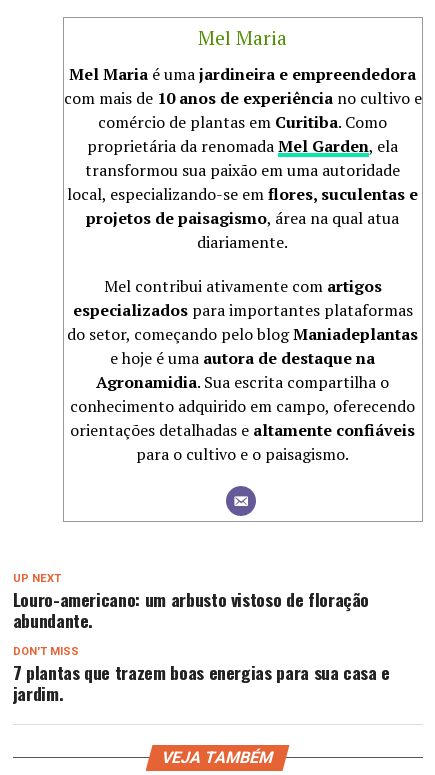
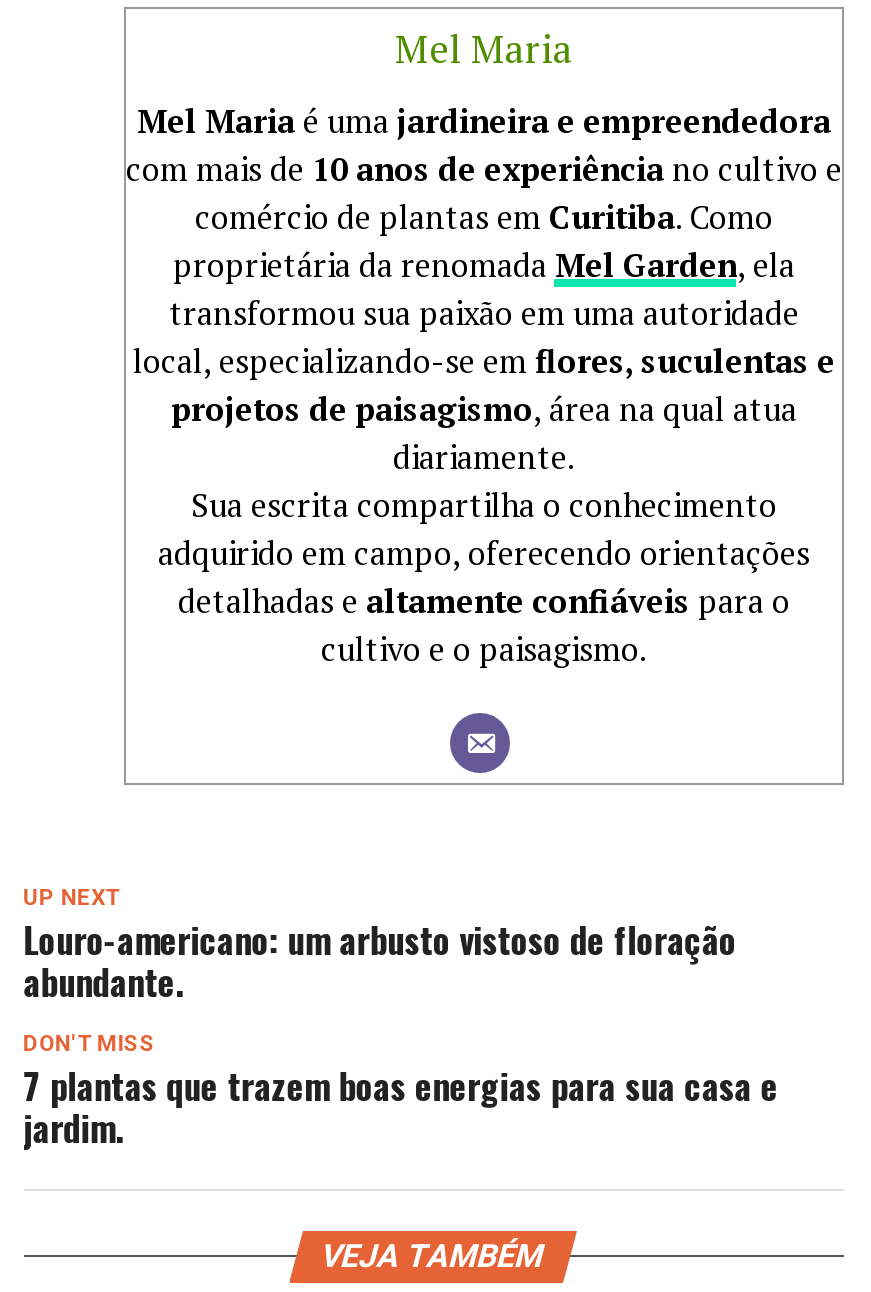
[67,275,418,465] Mel contribui ativamente com artigos | especializados para importantes plataformas | do setor, começando pelo blog Maniadeplantas | e hoje é uma autora de destaque na | Agronamidia. Sua escrita compartilha o | conhecimento adquirido em campo, oferecendo | orientações detalhadas e altamente confiáveis | para o cultivo e o paisagismo. -> [158,483,810,671] Sua escrita compartilha o conhecimento | adquirido em campo, oferecendo orientações | detalhadas e altamente confiáveis para o | cultivo e o paisagismo.

